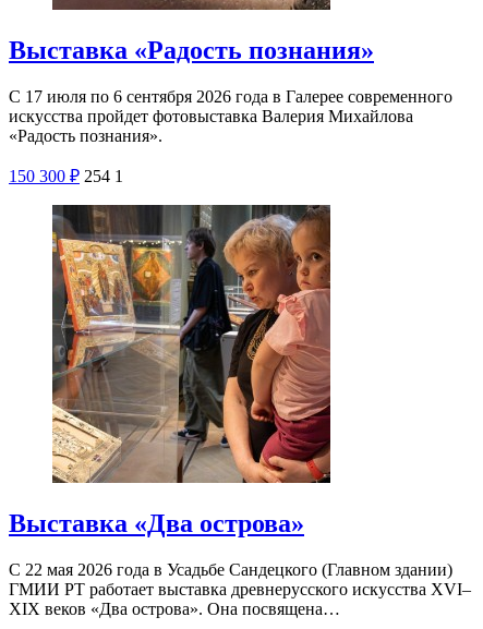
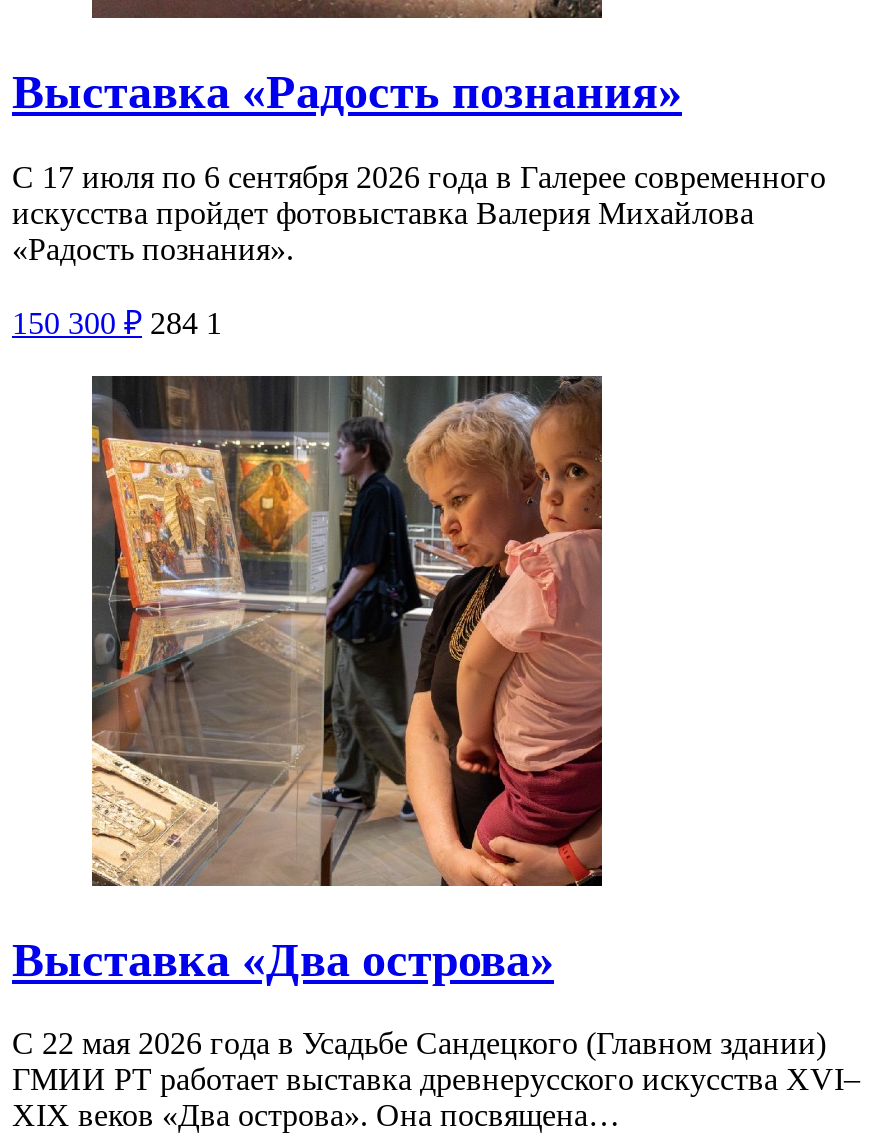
[9,167,123,185] 150 300 ₽ 254 1 -> [12,306,222,340] 150 300 ₽ 284 1

